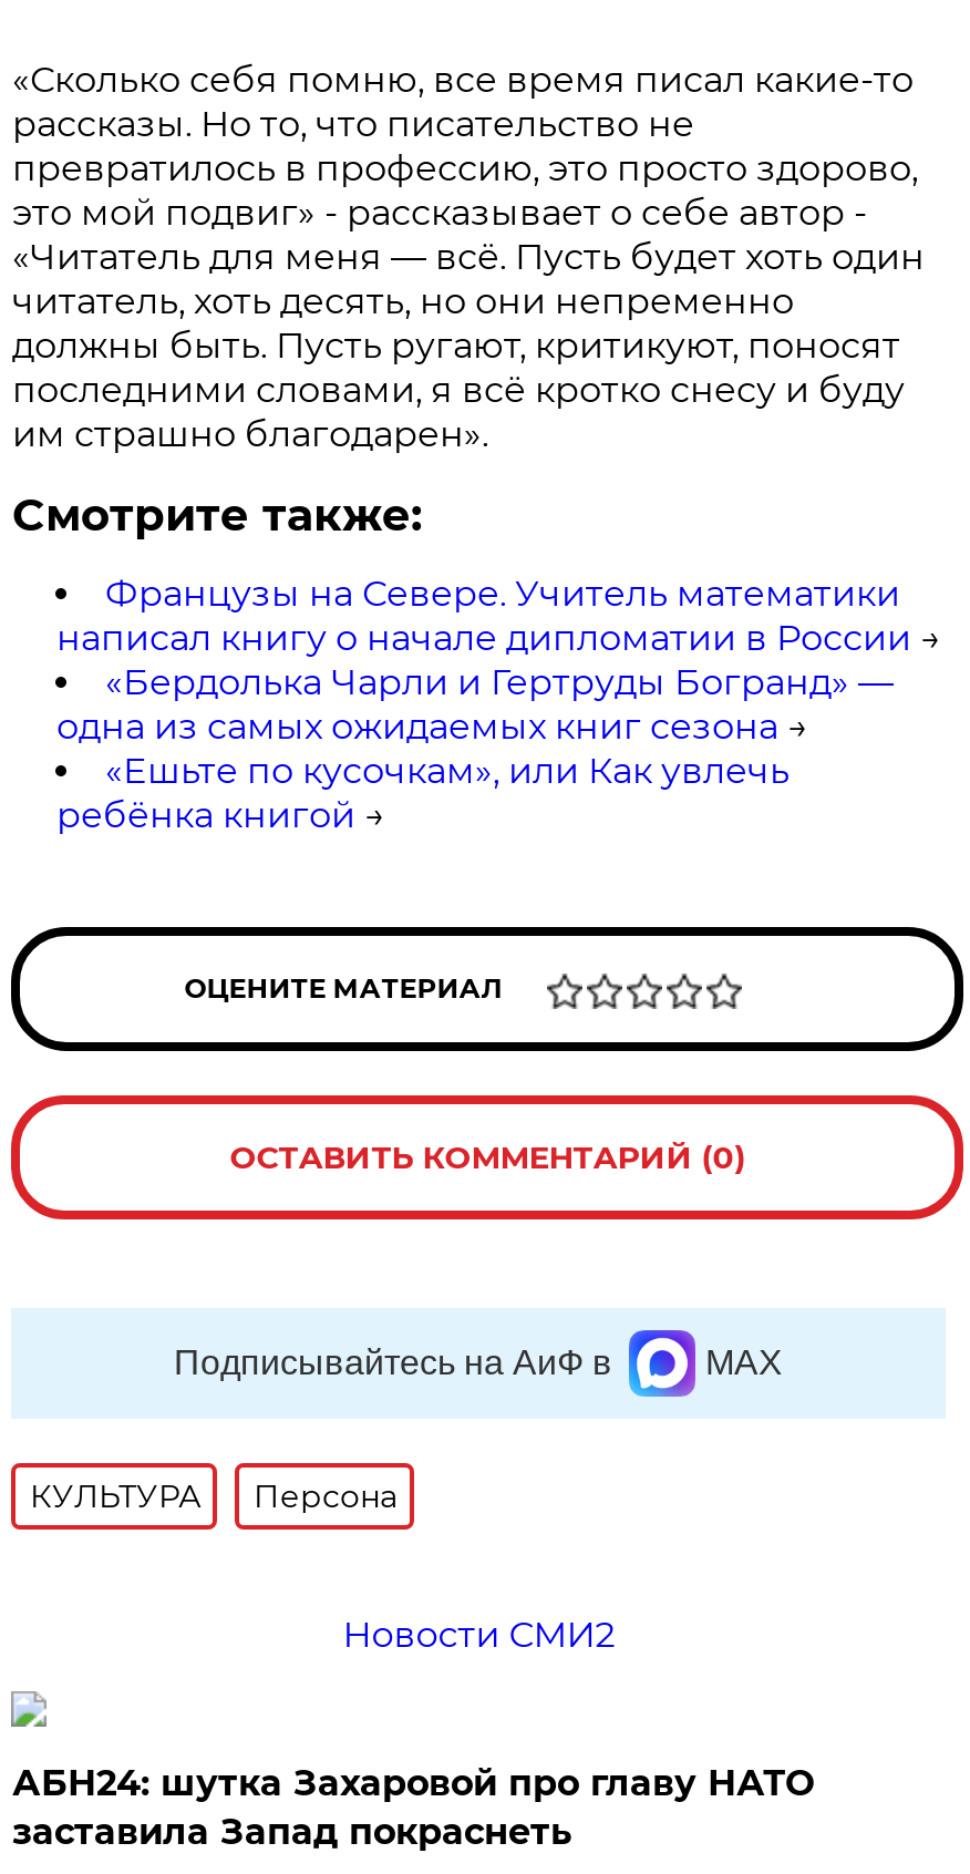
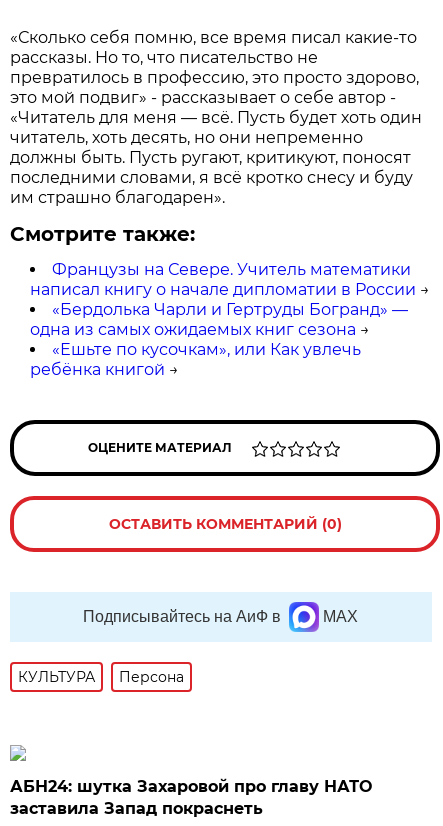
[343,1613,615,1655] Новости СМИ2 -> none

